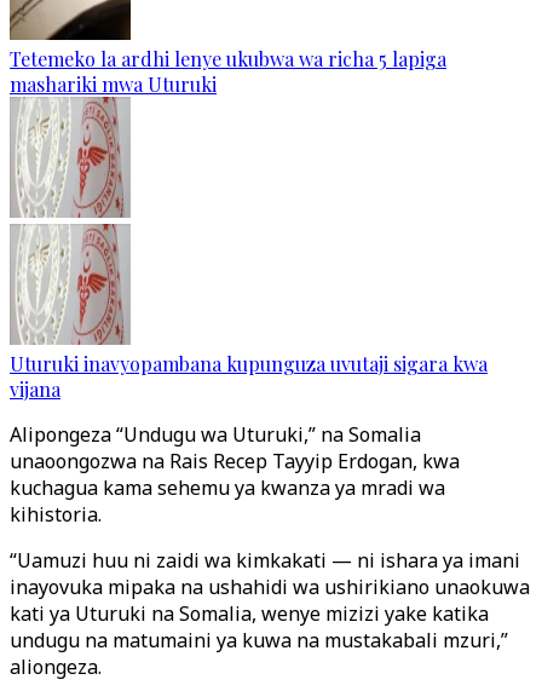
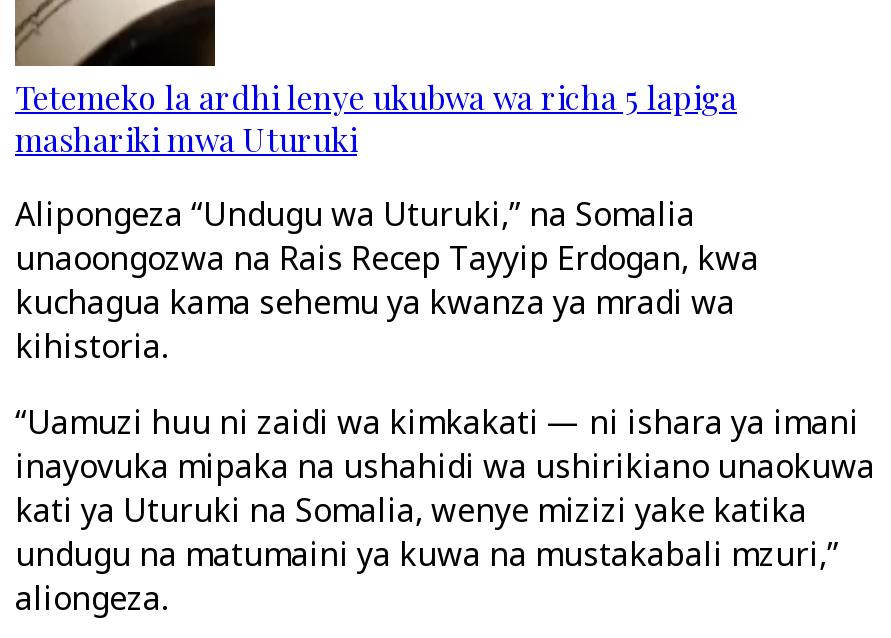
[10,100,488,402] [image] | Uturuki inavyopambana kupunguza uvutaji sigara kwa | vijana -> none

